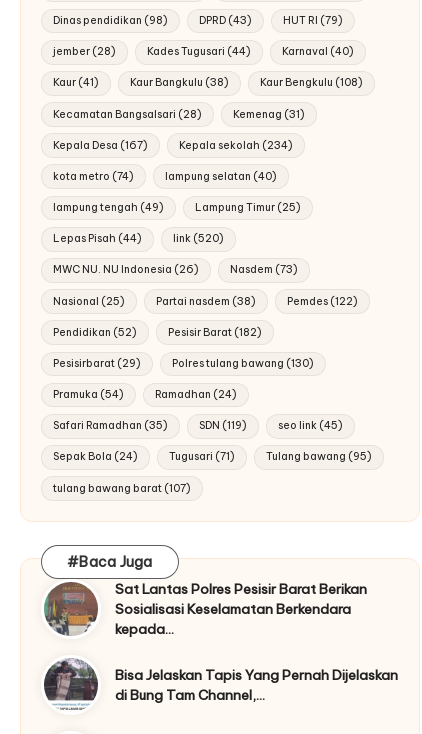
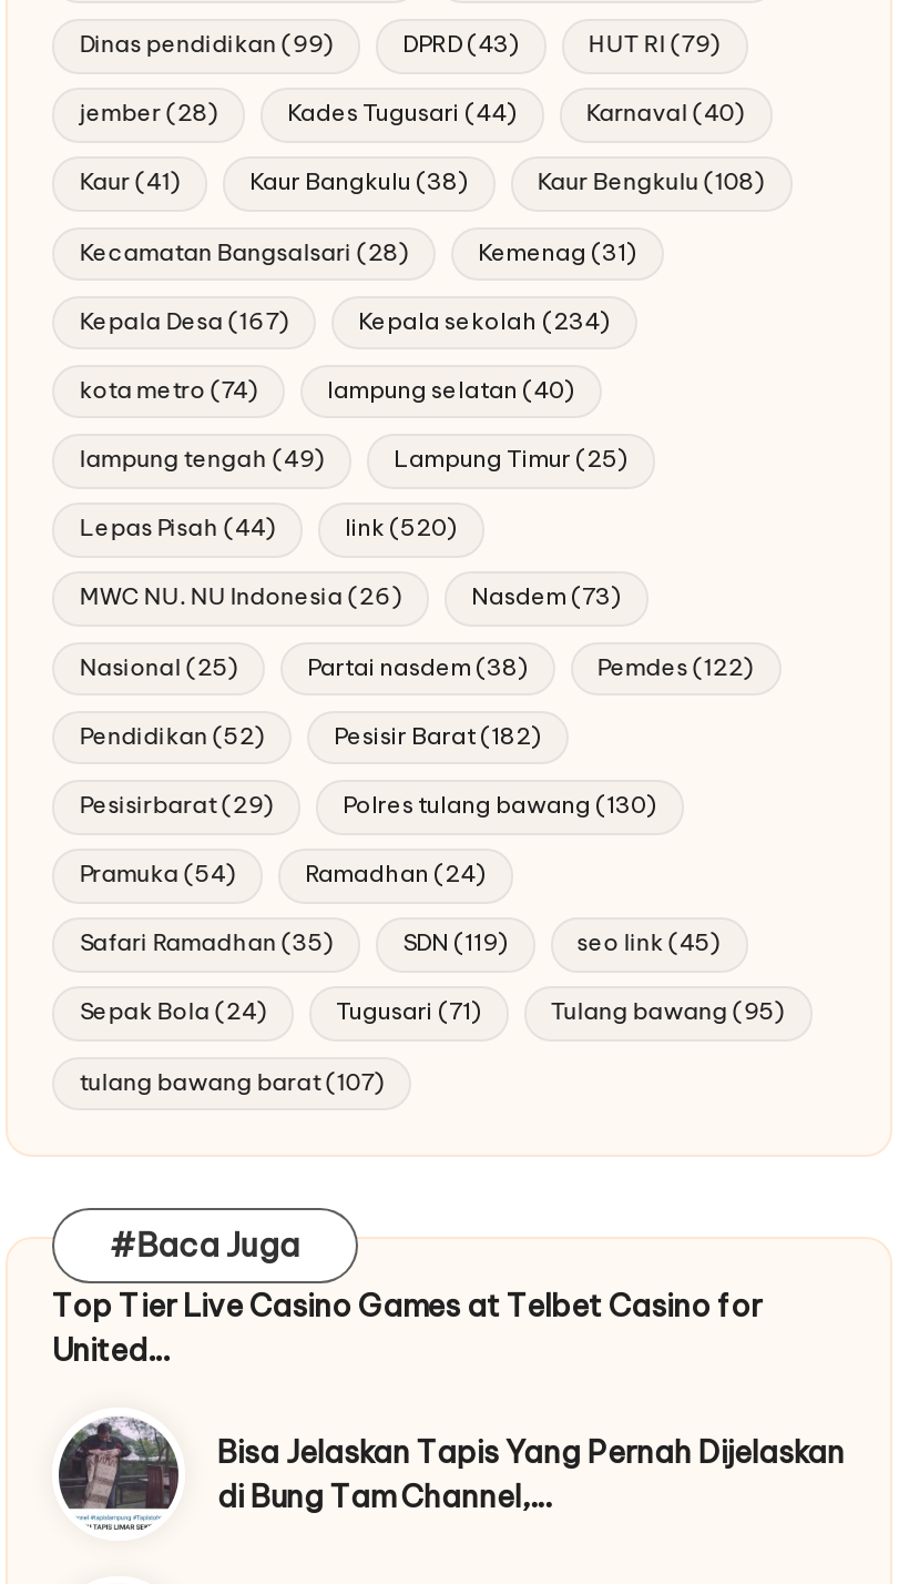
[53,14,168,27] Dinas pendidikan (98) -> [79,31,334,60] Dinas pendidikan (99)
[115,580,367,638] Sat Lantas Polres Pesisir Barat Berikan | Sosialisasi Keselamatan Berkendara | kepada… -> [52,1287,762,1371] Top Tier Live Casino Games at Telbet Casino for | United…

